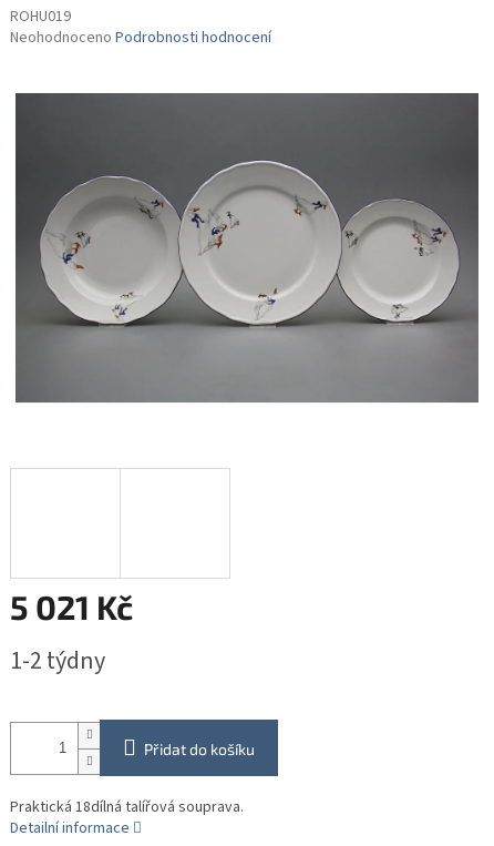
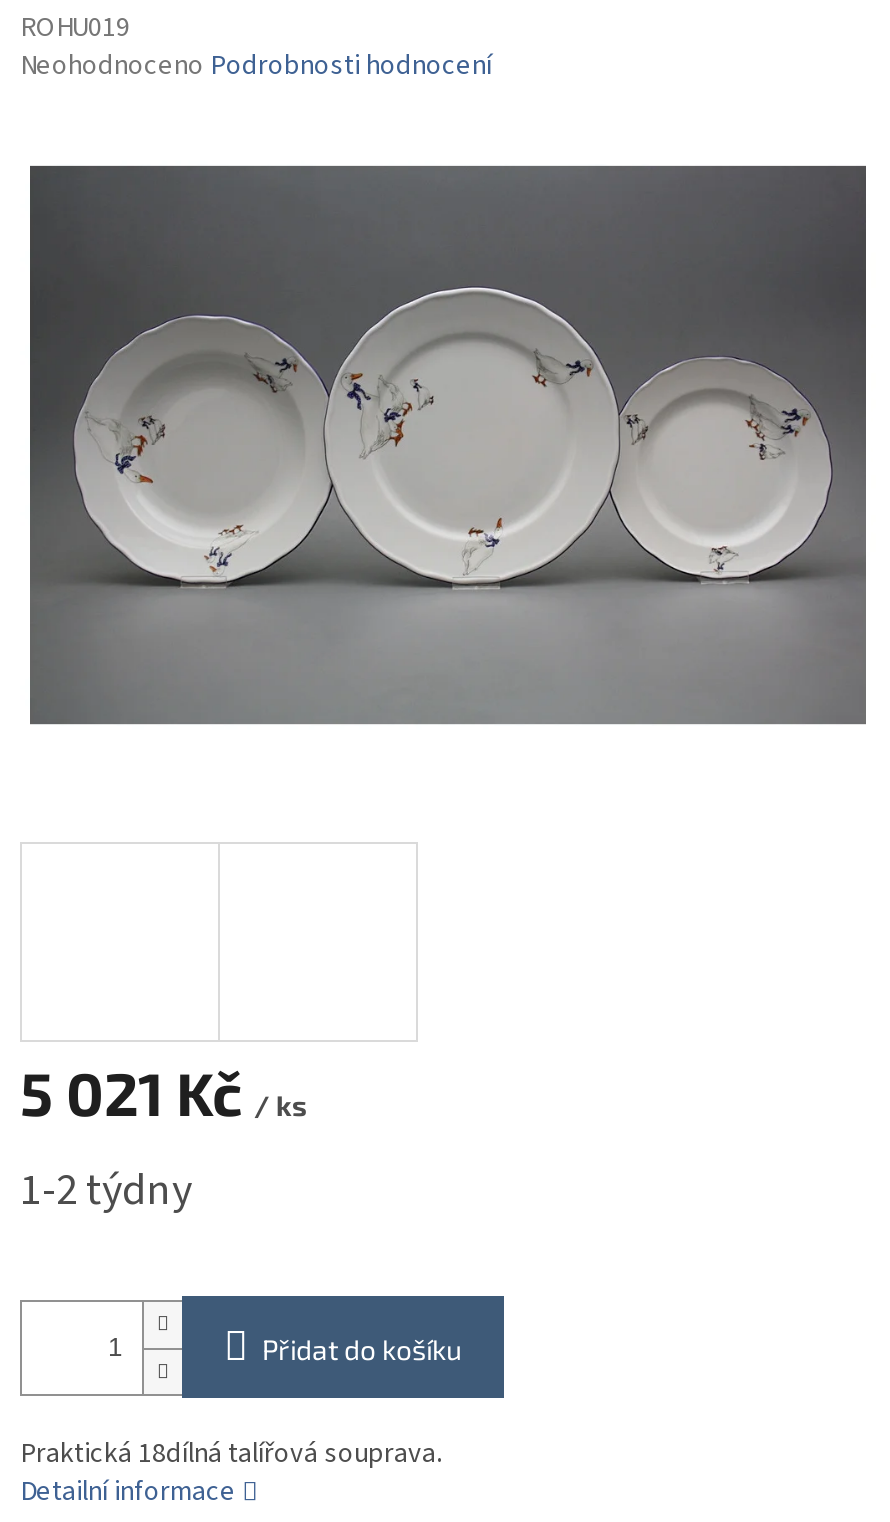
[10,587,133,627] 5 021 Kč -> [20,1057,306,1129] 5 021 Kč / ks

